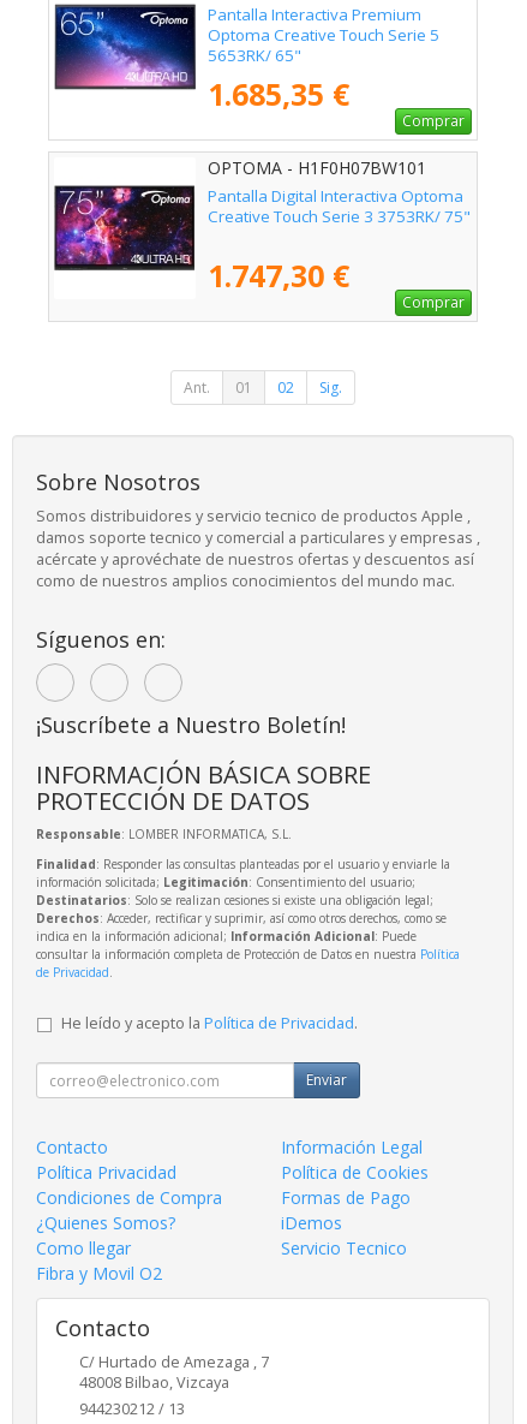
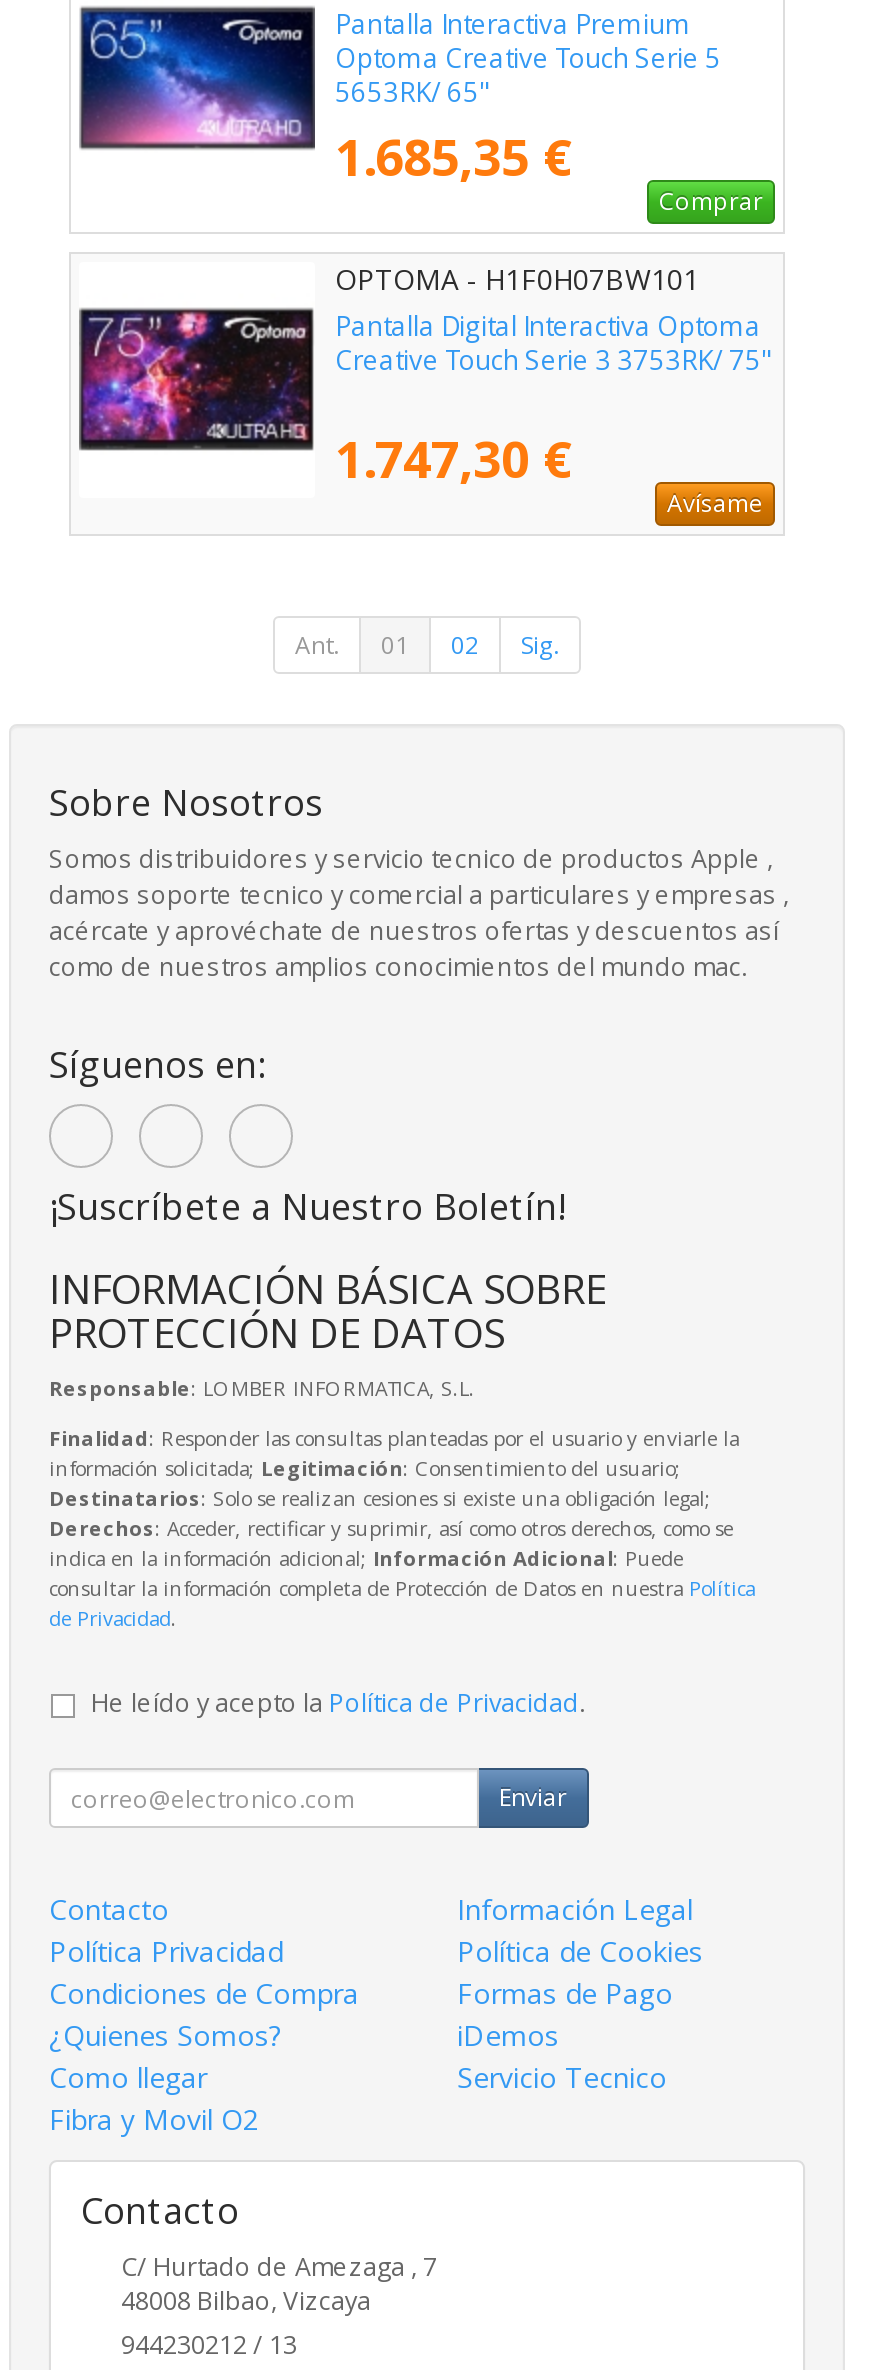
[402,292,465,313] Comprar -> [667,487,763,521] Avísame

